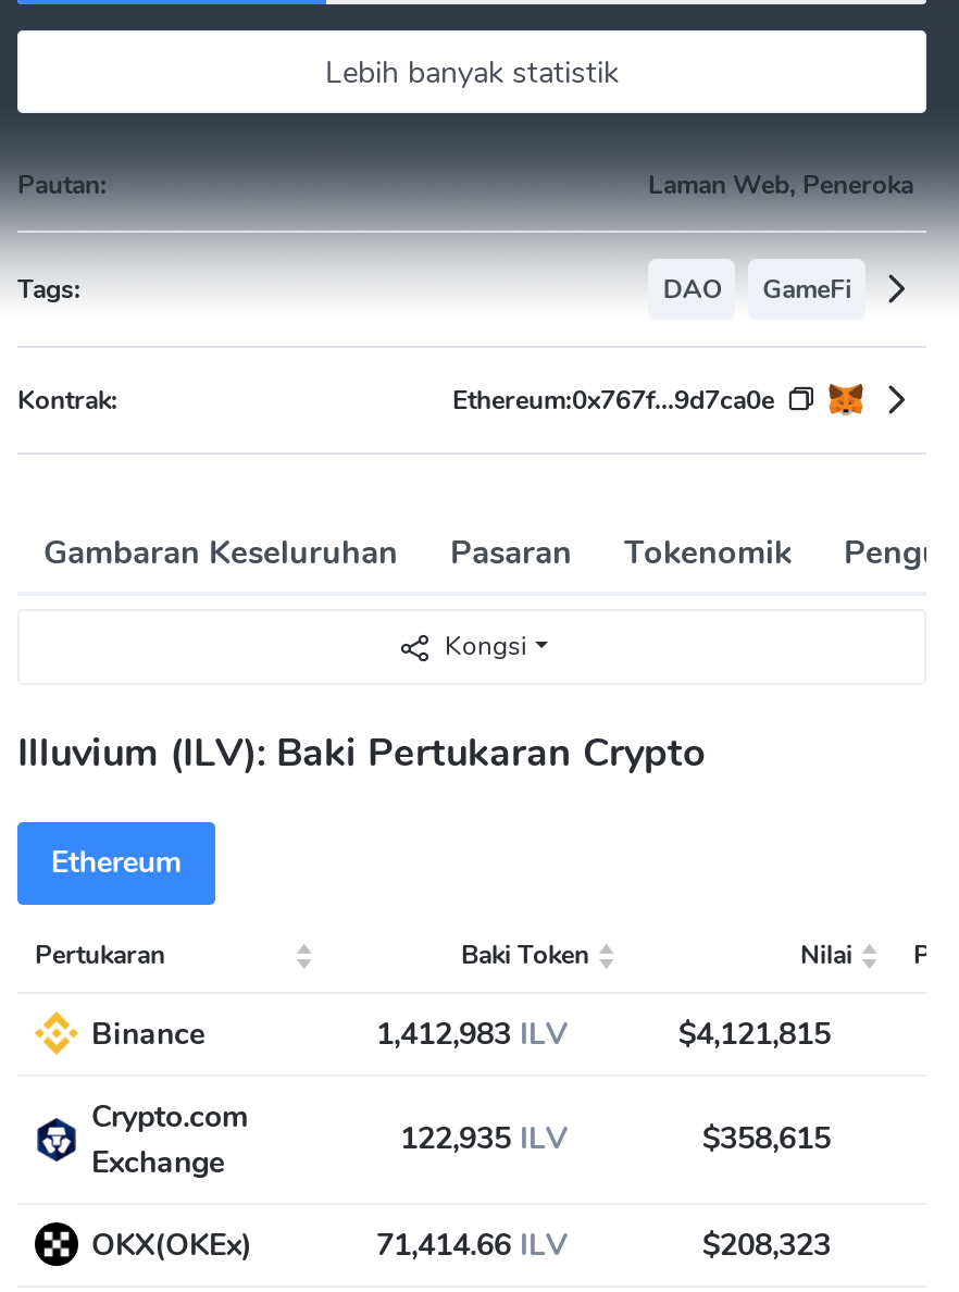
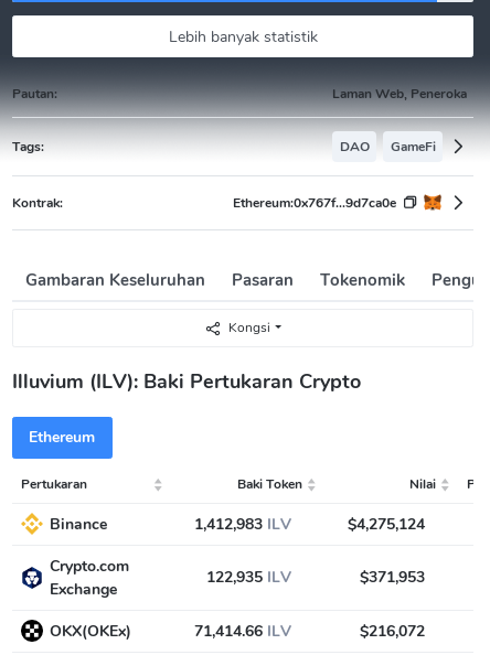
[678,1013,831,1054] $4,121,815 -> [348,514,425,534] $4,275,124
[702,1117,831,1159] $358,615 -> [360,566,425,587] $371,953
[702,1224,831,1265] $208,323 -> [360,620,425,641] $216,072

